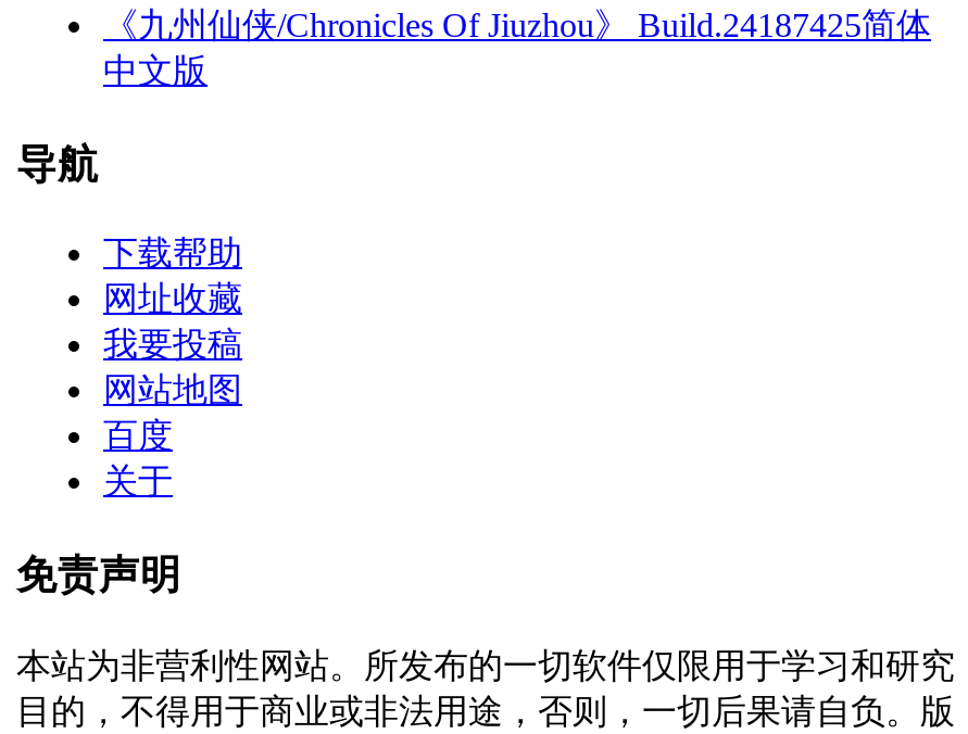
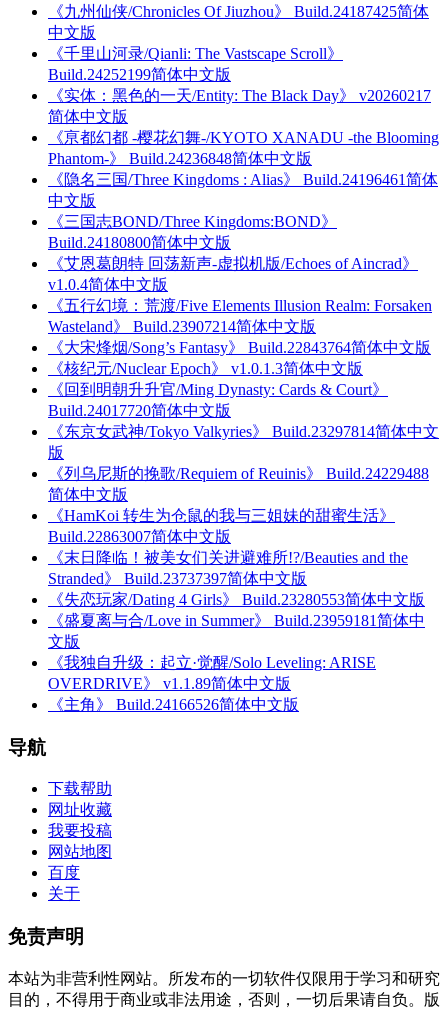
none -> [48,45,439,713] 《千里山河录/Qianli: The Vastscape Scroll》 | Build.24252199简体中文版 | 《实体：黑色的一天/Entity: The Black Day》 v20260217 | 简体中文版 | 《亰都幻都 -樱花幻舞-/KYOTO XANADU -the Blooming | Phantom-》 Build.24236848简体中文版 | 《隐名三国/Three Kingdoms : Alias》 Build.24196461简体 | 中文版 | 《三国志BOND/Three Kingdoms:BOND》 | Build.24180800简体中文版 | 《艾恩葛朗特 回荡新声-虚拟机版/Echoes of Aincrad》 | v1.0.4简体中文版 | 《五行幻境：荒渡/Five Elements Illusion Realm: Forsaken | Wasteland》 Build.23907214简体中文版 | 《大宋烽烟/Song’s Fantasy》 Build.22843764简体中文版 | 《核纪元/Nuclear Epoch》 v1.0.1.3简体中文版 | 《回到明朝升升官/Ming Dynasty: Cards & Court》 | Build.24017720简体中文版 | 《东京女武神/Tokyo Valkyries》 Build.23297814简体中文 | 版 | 《列乌尼斯的挽歌/Requiem of Reuinis》 Build.24229488 | 简体中文版 | 《HamKoi 转生为仓鼠的我与三姐妹的甜蜜生活》 | Build.22863007简体中文版 | 《末日降临！被美女们关进避难所!?/Beauties and the | Stranded》 Build.23737397简体中文版 | 《失恋玩家/Dating 4 Girls》 Build.23280553简体中文版 | 《盛夏离与合/Love in Summer》 Build.23959181简体中 | 文版 | 《我独自升级：起立·觉醒/Solo Leveling: ARISE | OVERDRIVE》 v1.1.89简体中文版 | 《主角》 Build.24166526简体中文版

